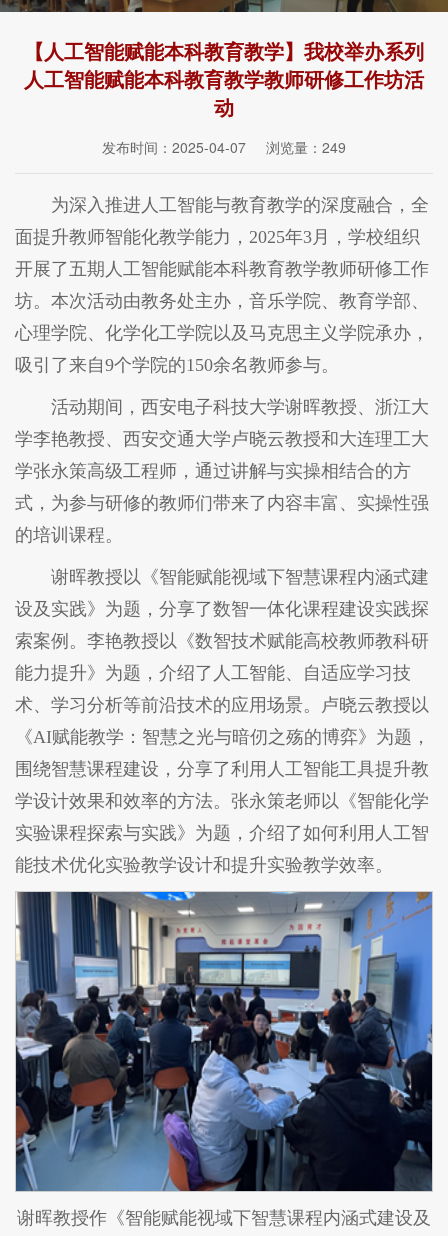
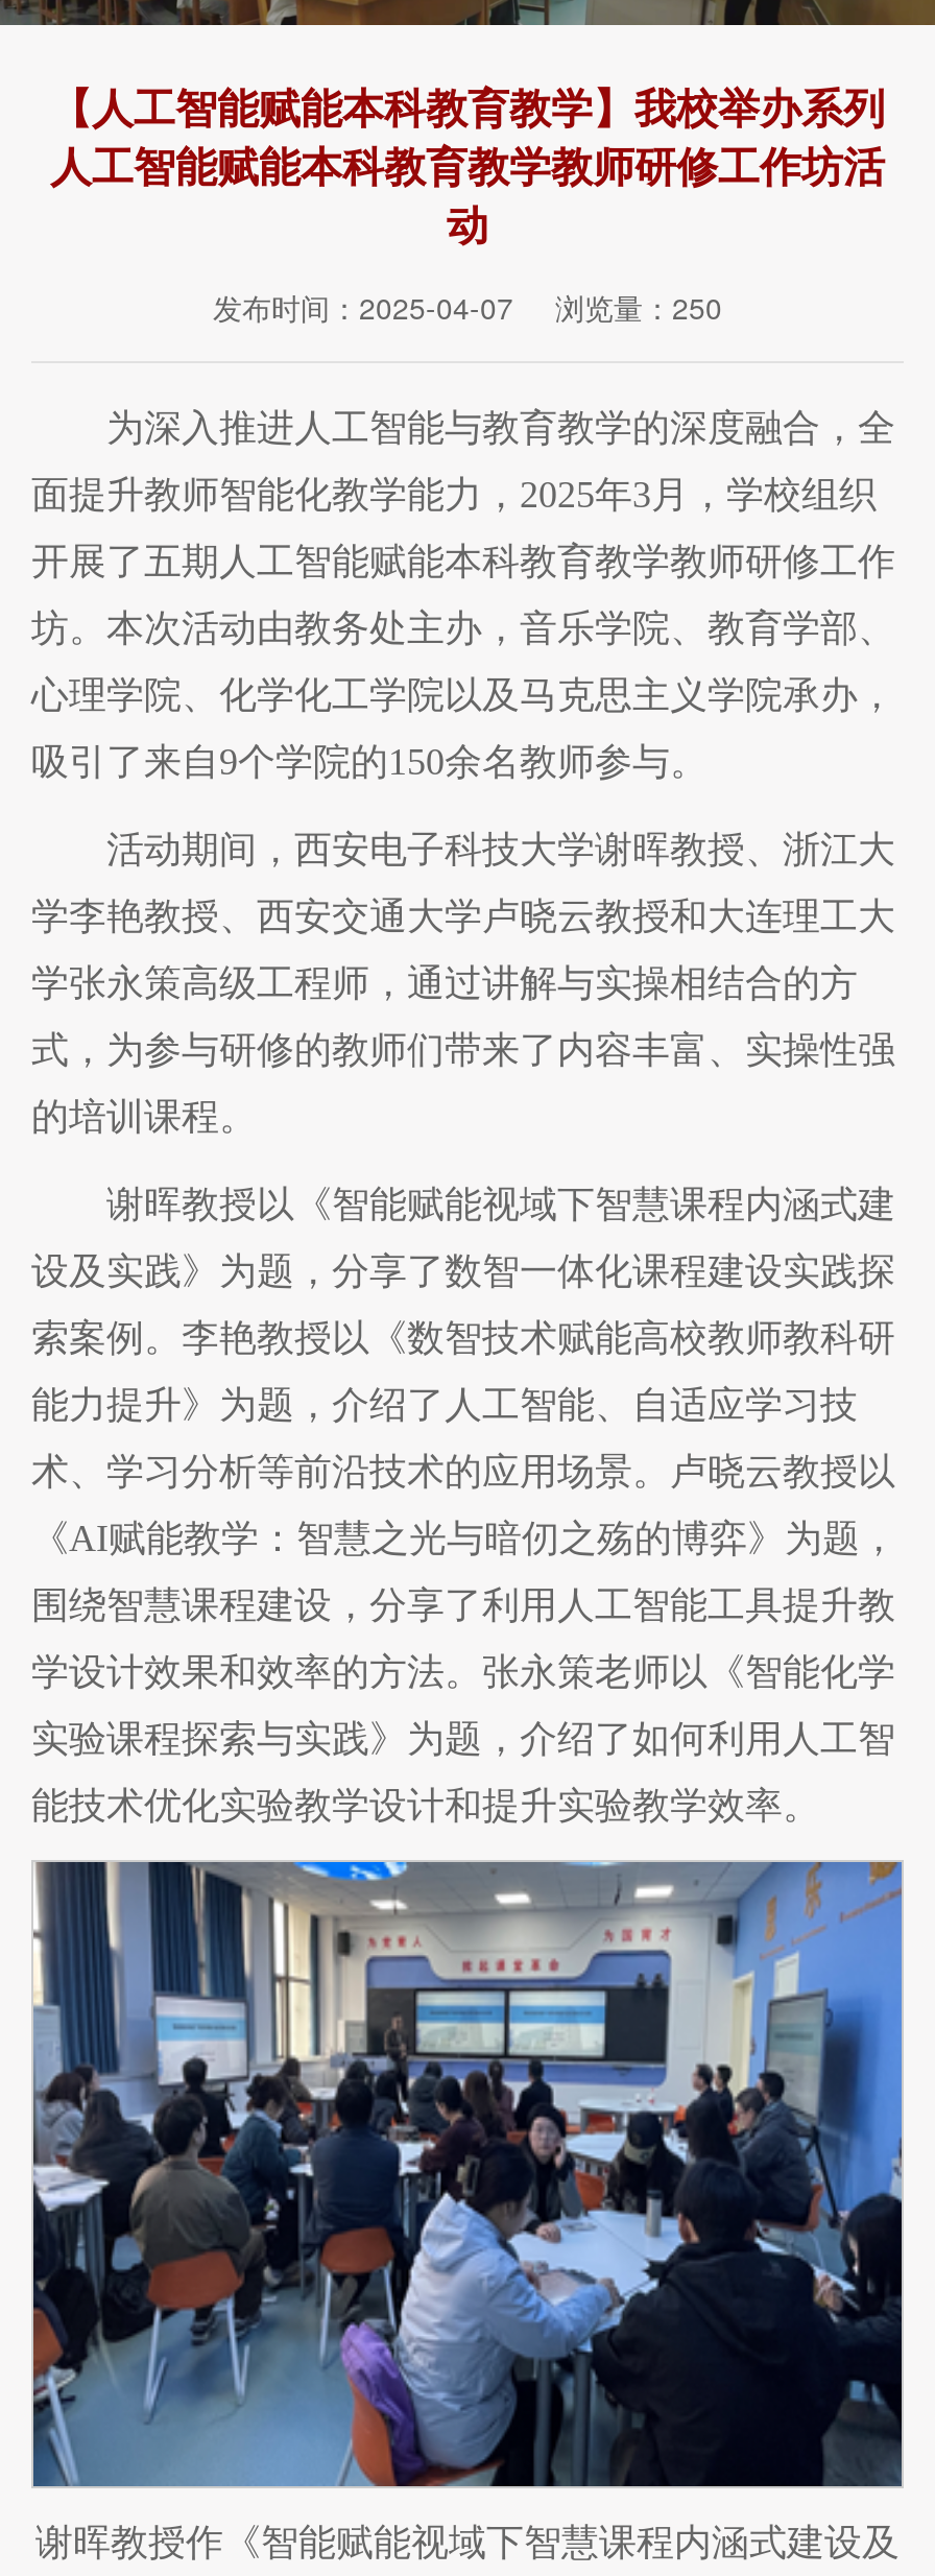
[102,137,346,157] 发布时间：2025-04-07 浏览量：249 -> [213,285,722,327] 发布时间：2025-04-07 浏览量：250

